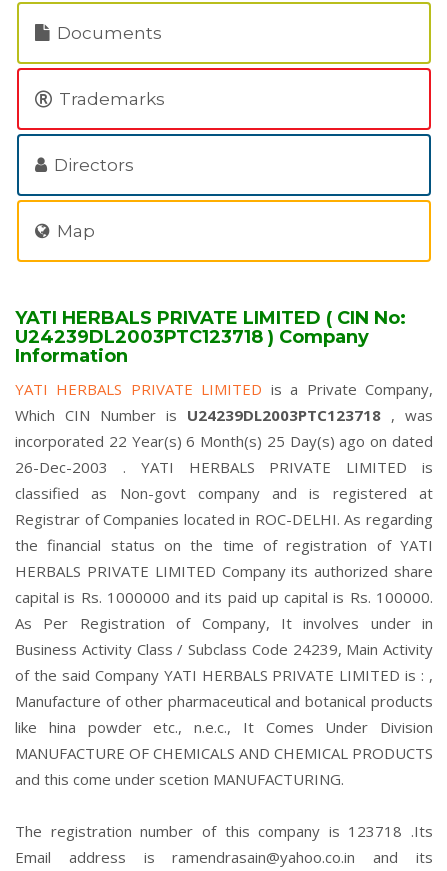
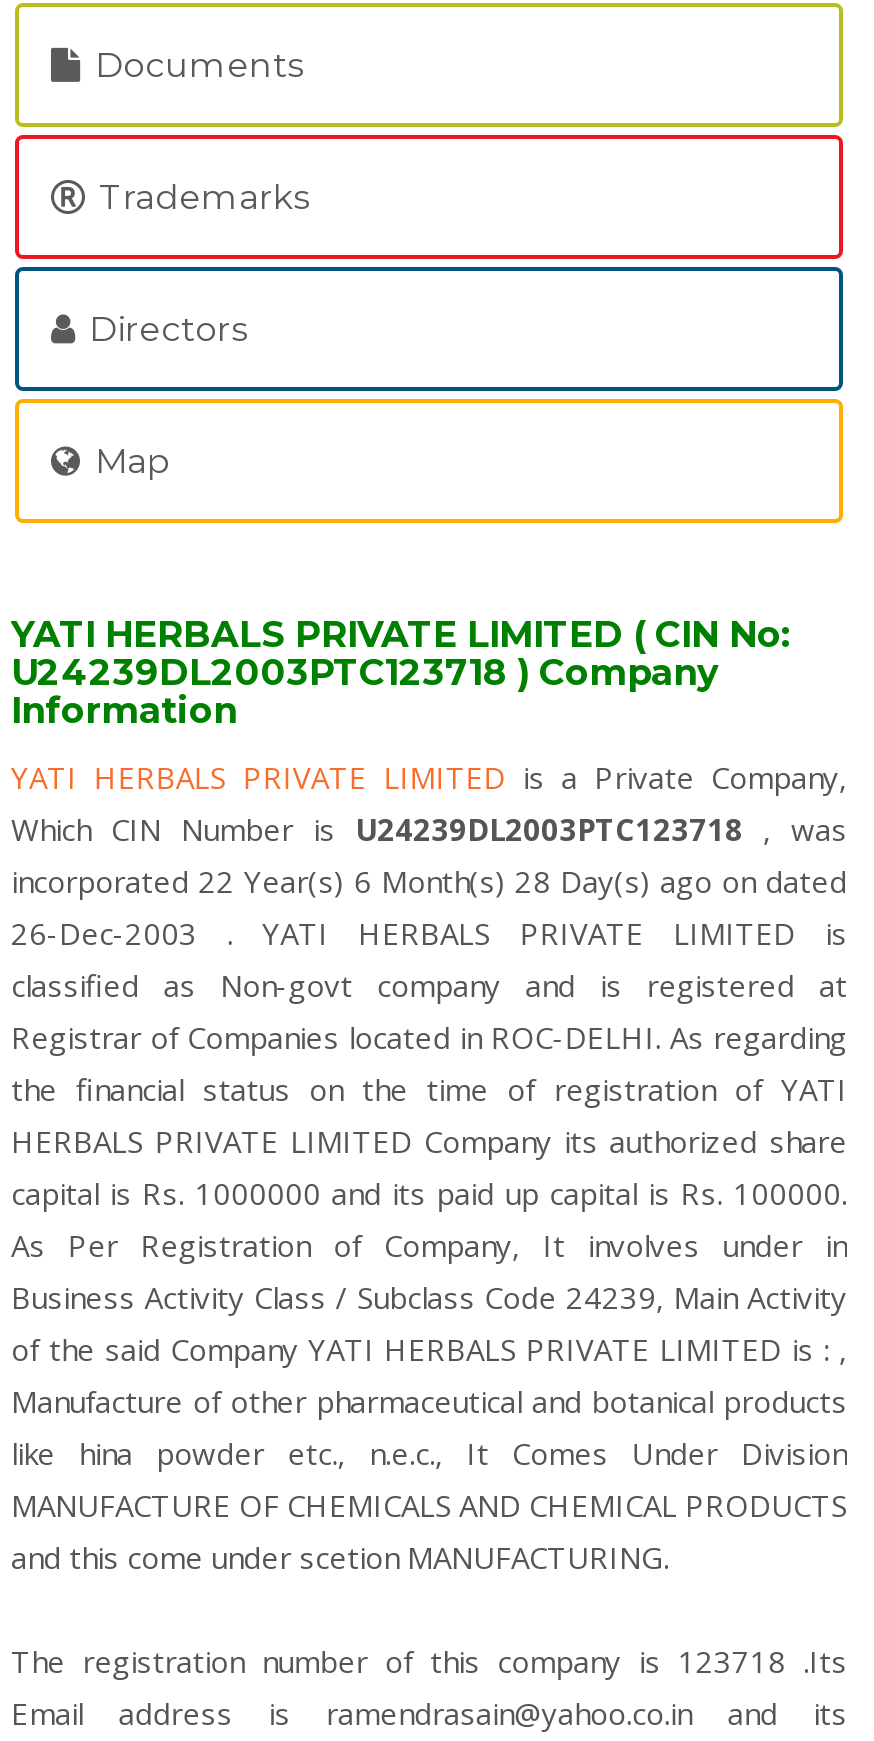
[15,431,433,451] incorporated 22 Year(s) 6 Month(s) 25 Day(s) ago on dated -> [11,861,847,901] incorporated 22 Year(s) 6 Month(s) 28 Day(s) ago on dated

